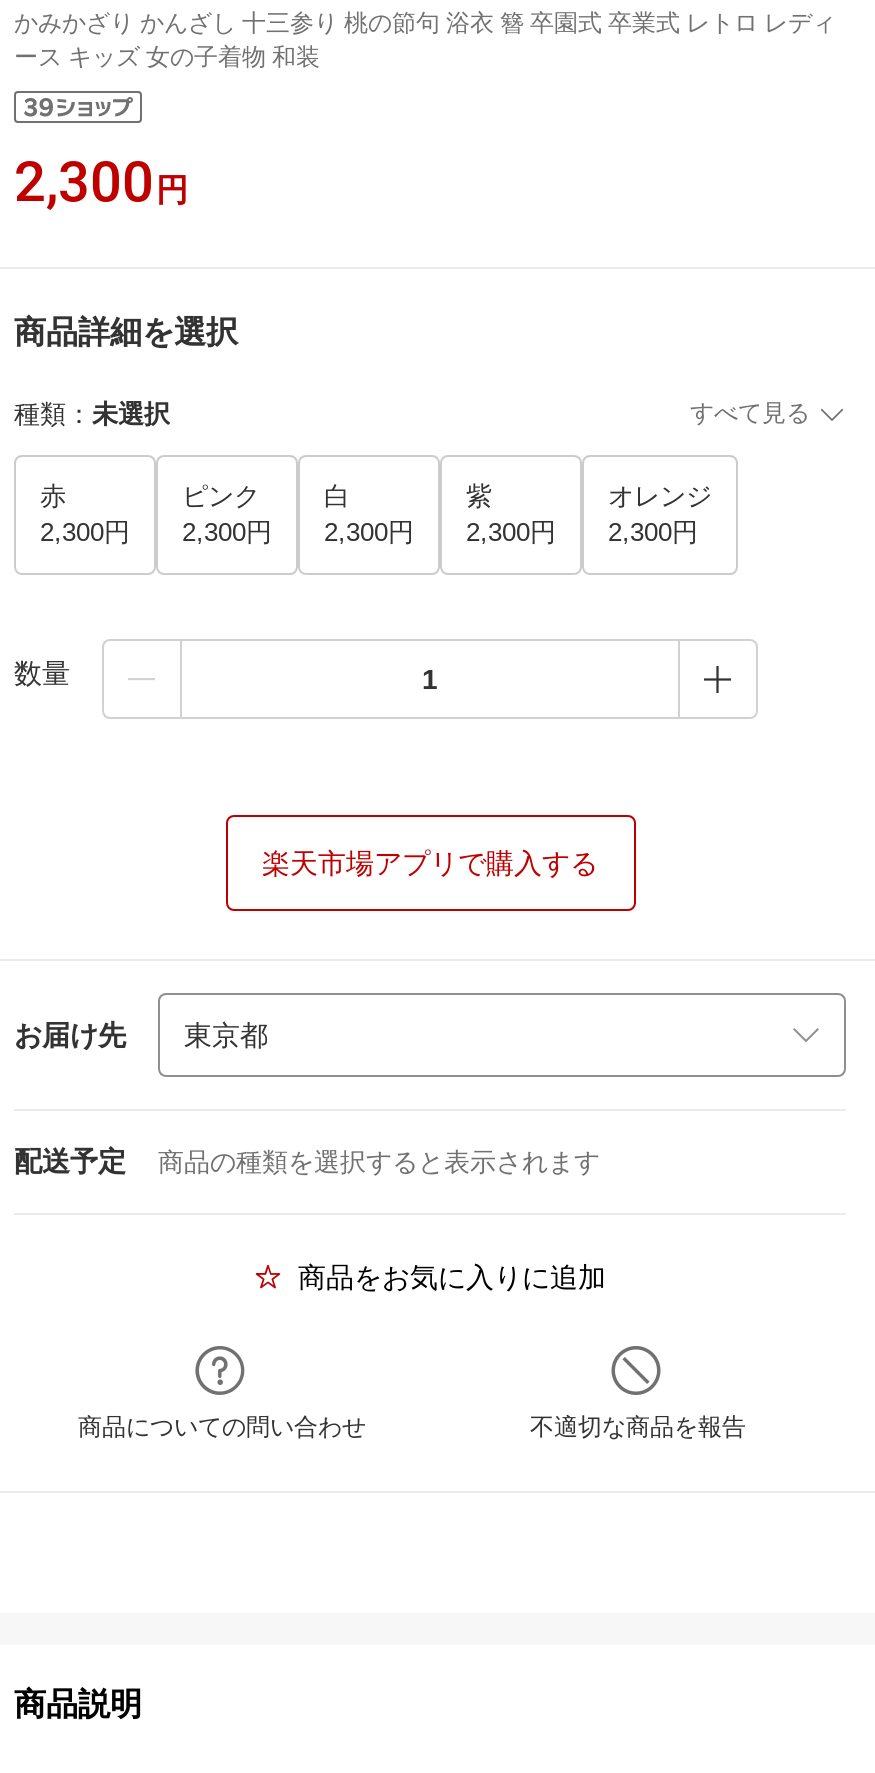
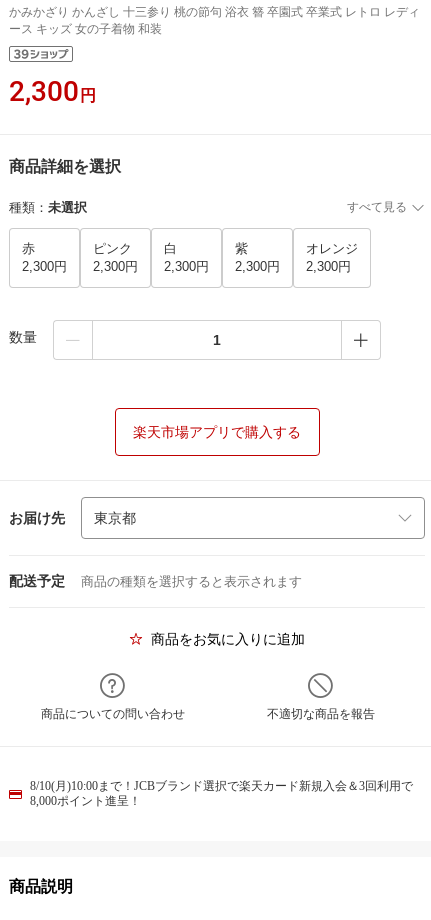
none -> [30,779,413,808] 8/10(月)10:00まで！JCBブランド選択で楽天カード新規入会＆3回利用で | 8,000ポイント進呈！

